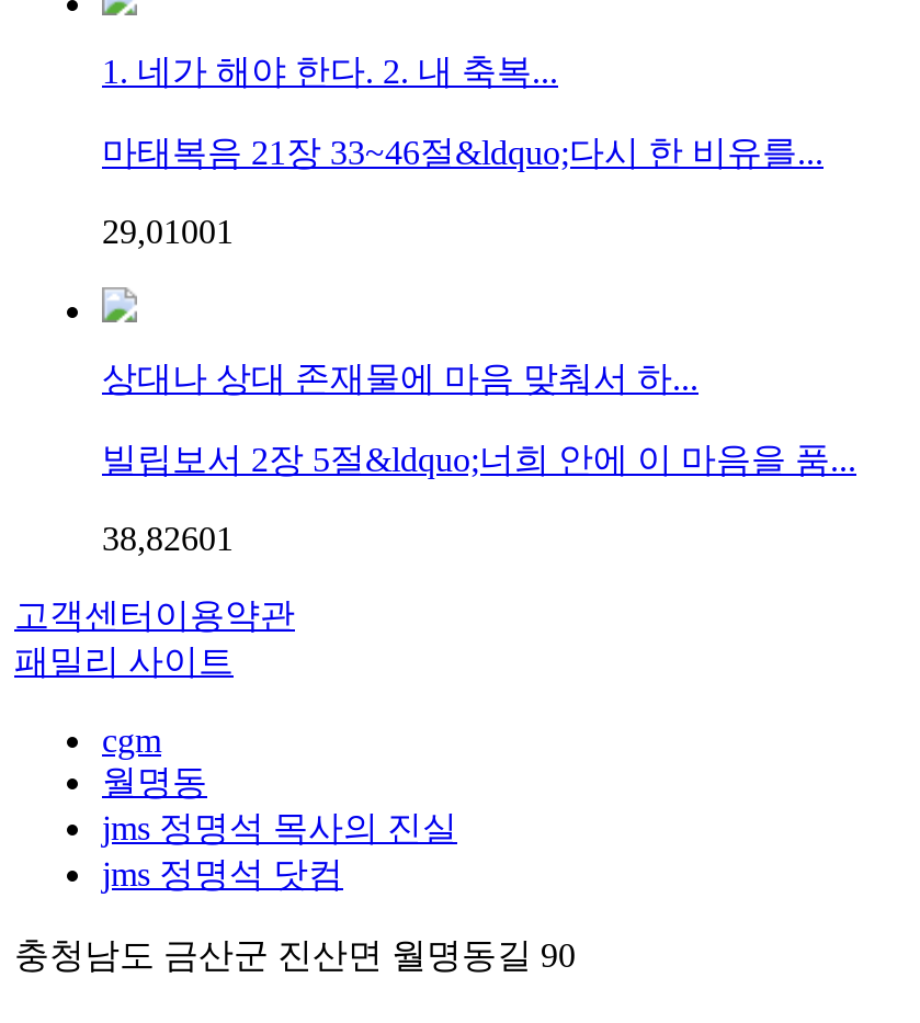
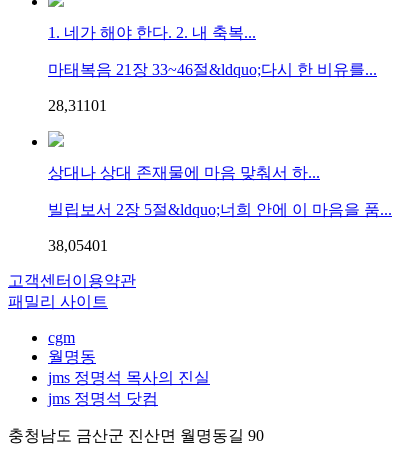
[102,214,234,251] 29,01001 -> [48,97,107,114] 28,31101
[102,521,234,558] 38,82601 -> [48,237,108,254] 38,05401

